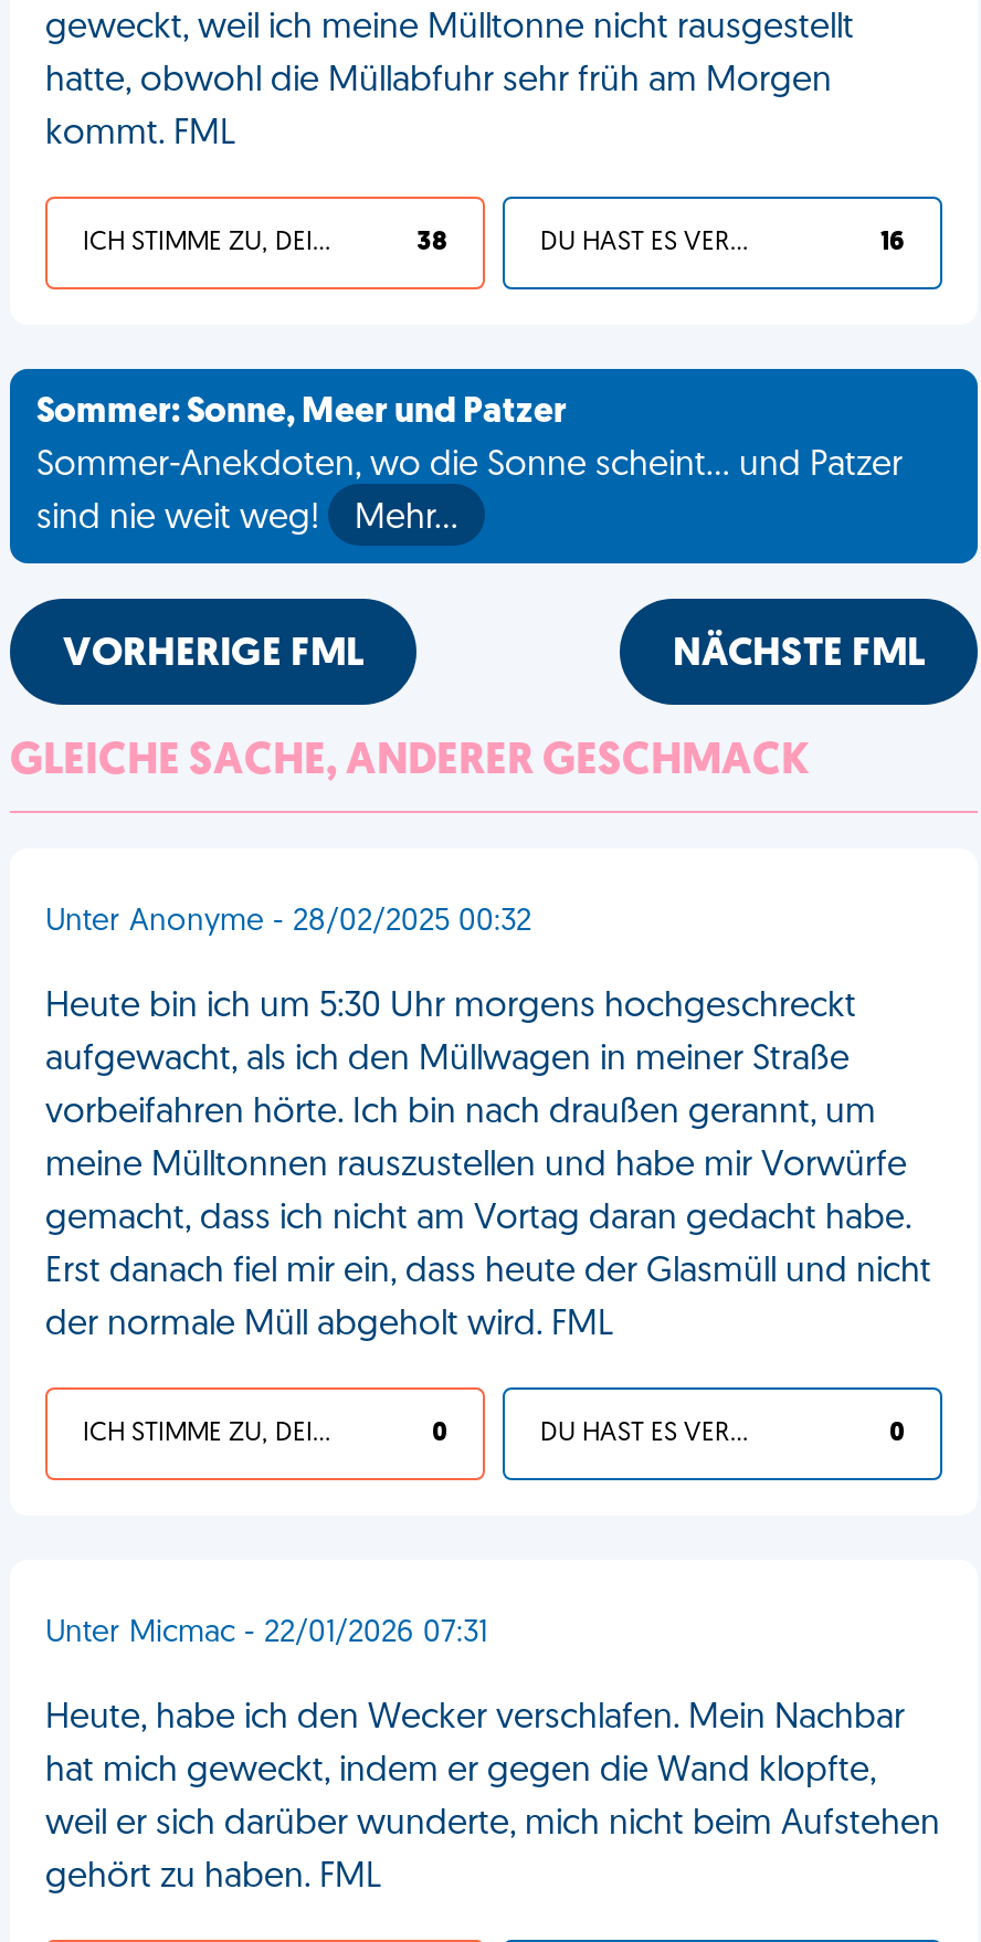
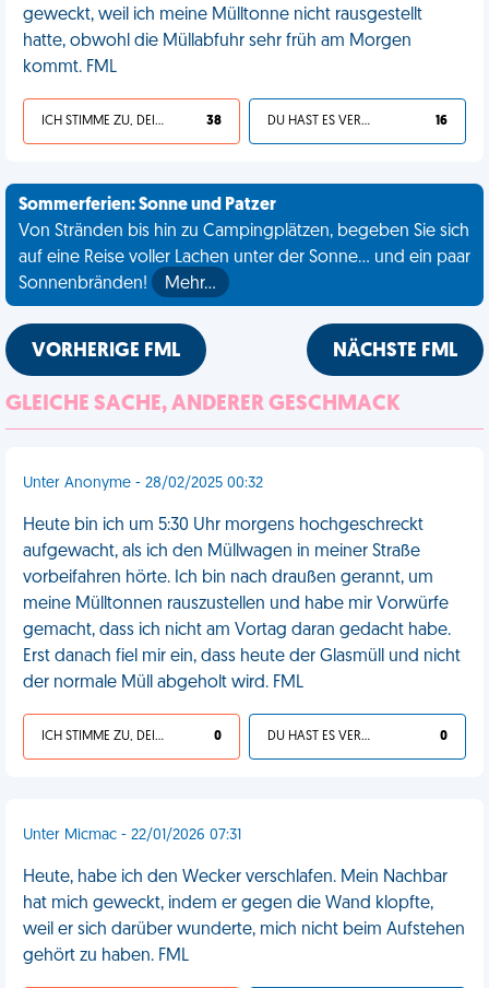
[36,395,903,537] Sommer: Sonne, Meer und Patzer | Sommer-Anekdoten, wo die Sonne scheint... und Patzer | sind nie weit weg! -> [19,197,470,293] Sommerferien: Sonne und Patzer | Von Stränden bis hin zu Campingplätzen, begeben Sie sich | auf eine Reise voller Lachen unter der Sonne... und ein paar | Sonnenbränden!

